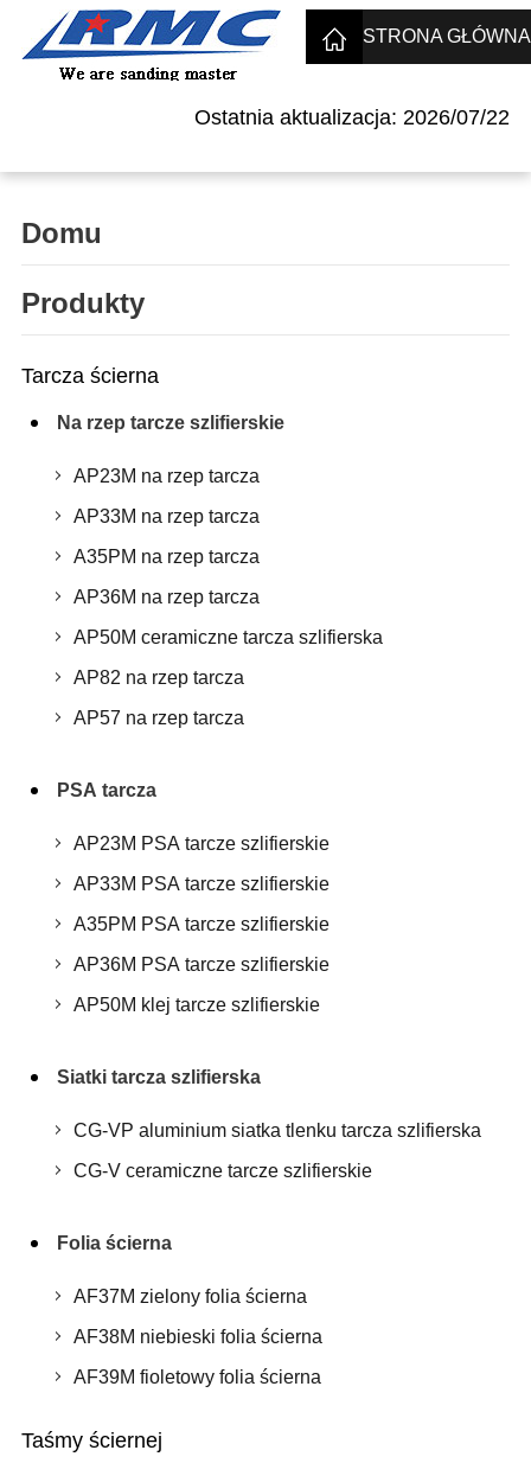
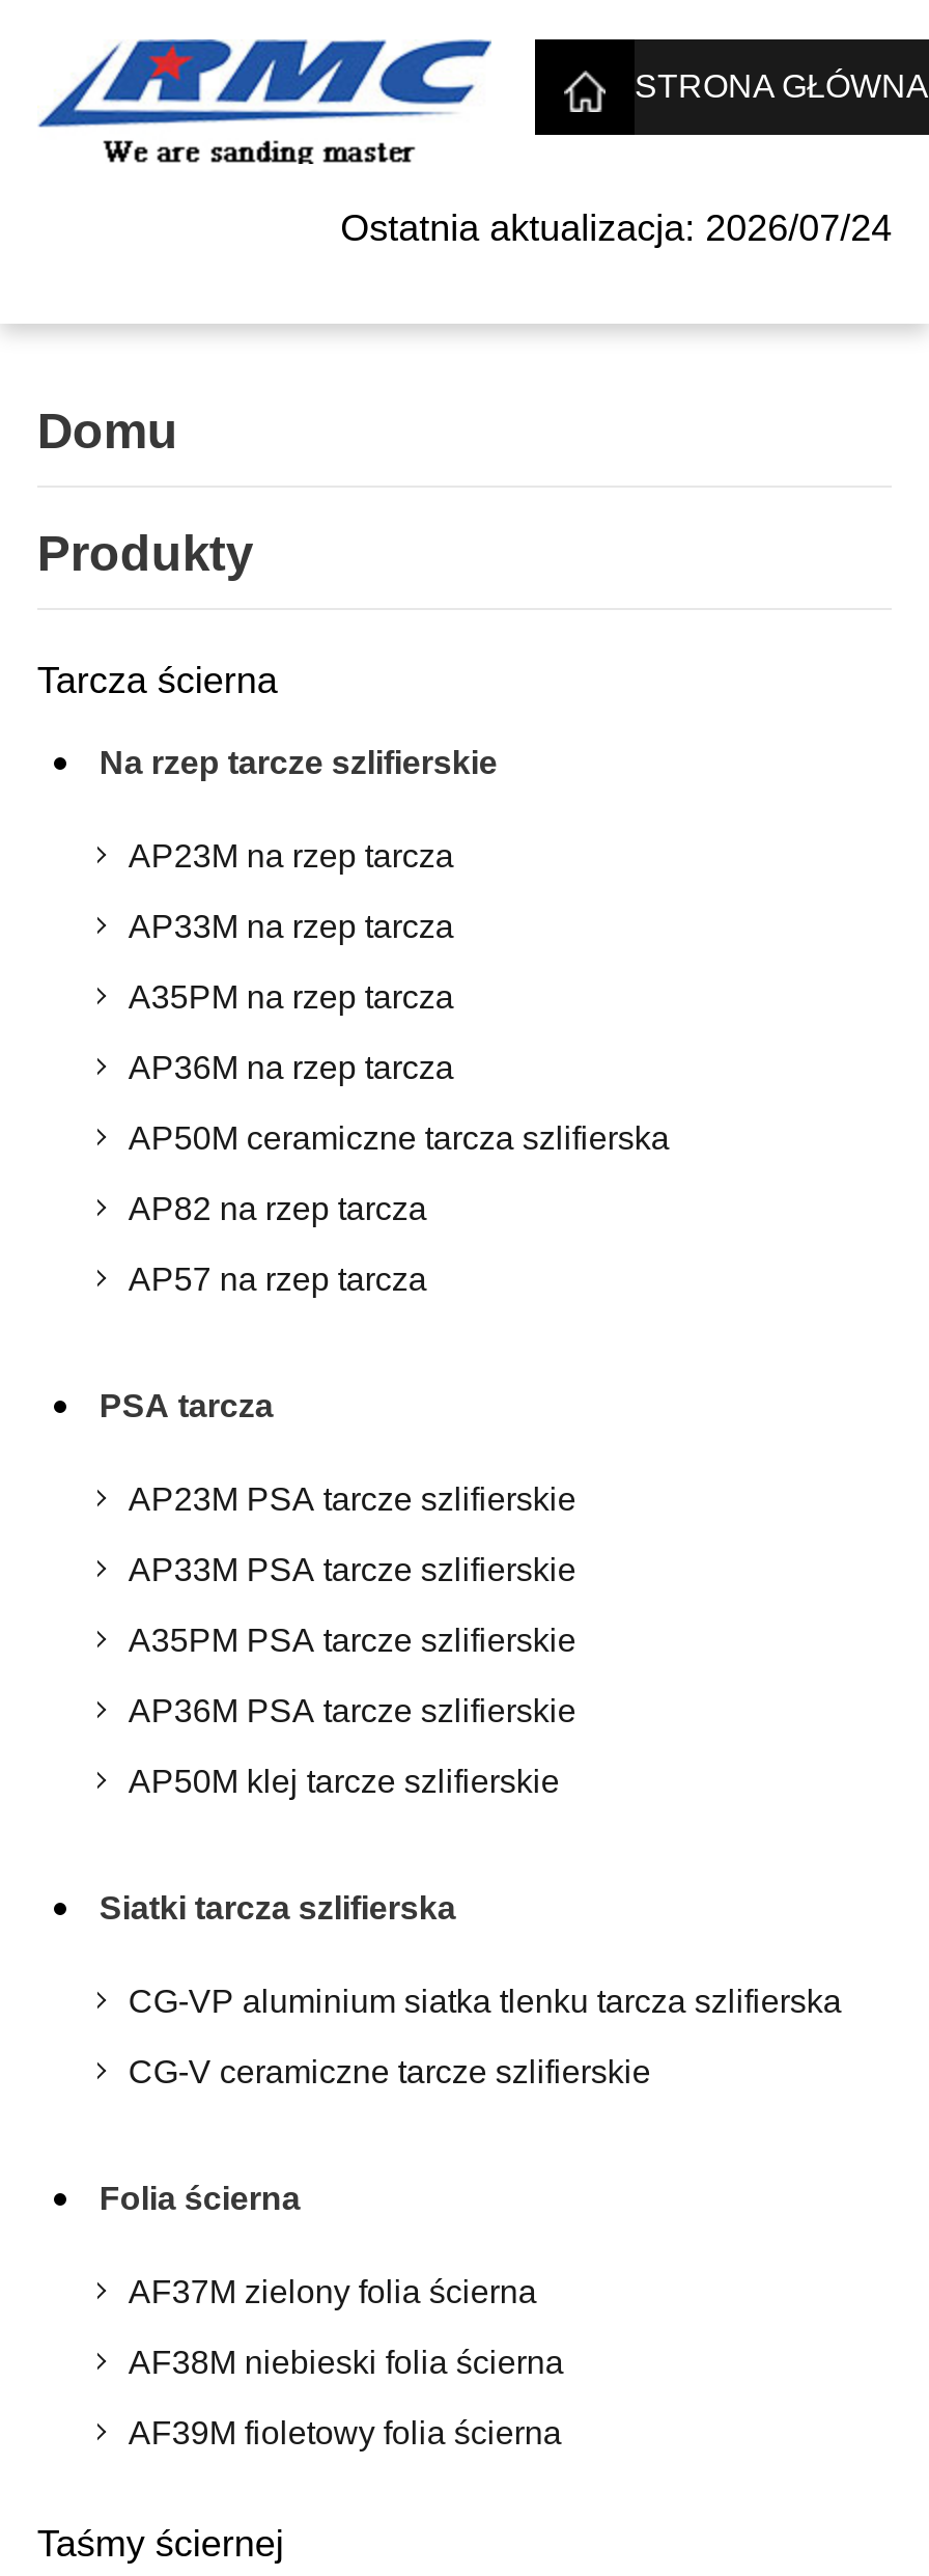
[195,106,510,129] Ostatnia aktualizacja: 2026/07/22 -> [340,207,892,249] Ostatnia aktualizacja: 2026/07/24

